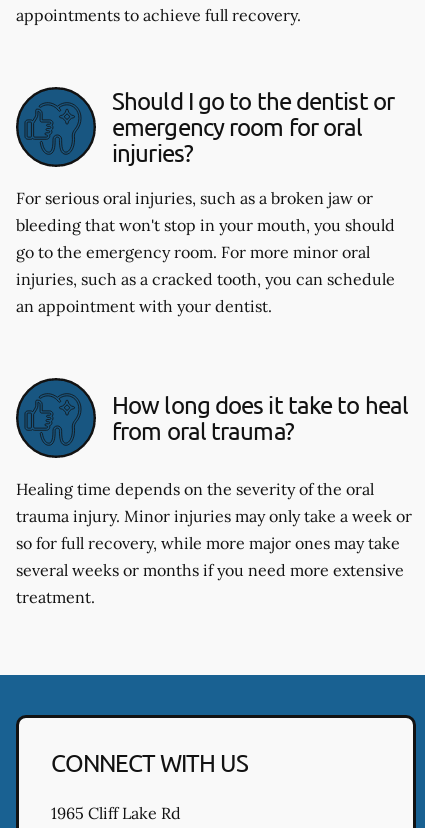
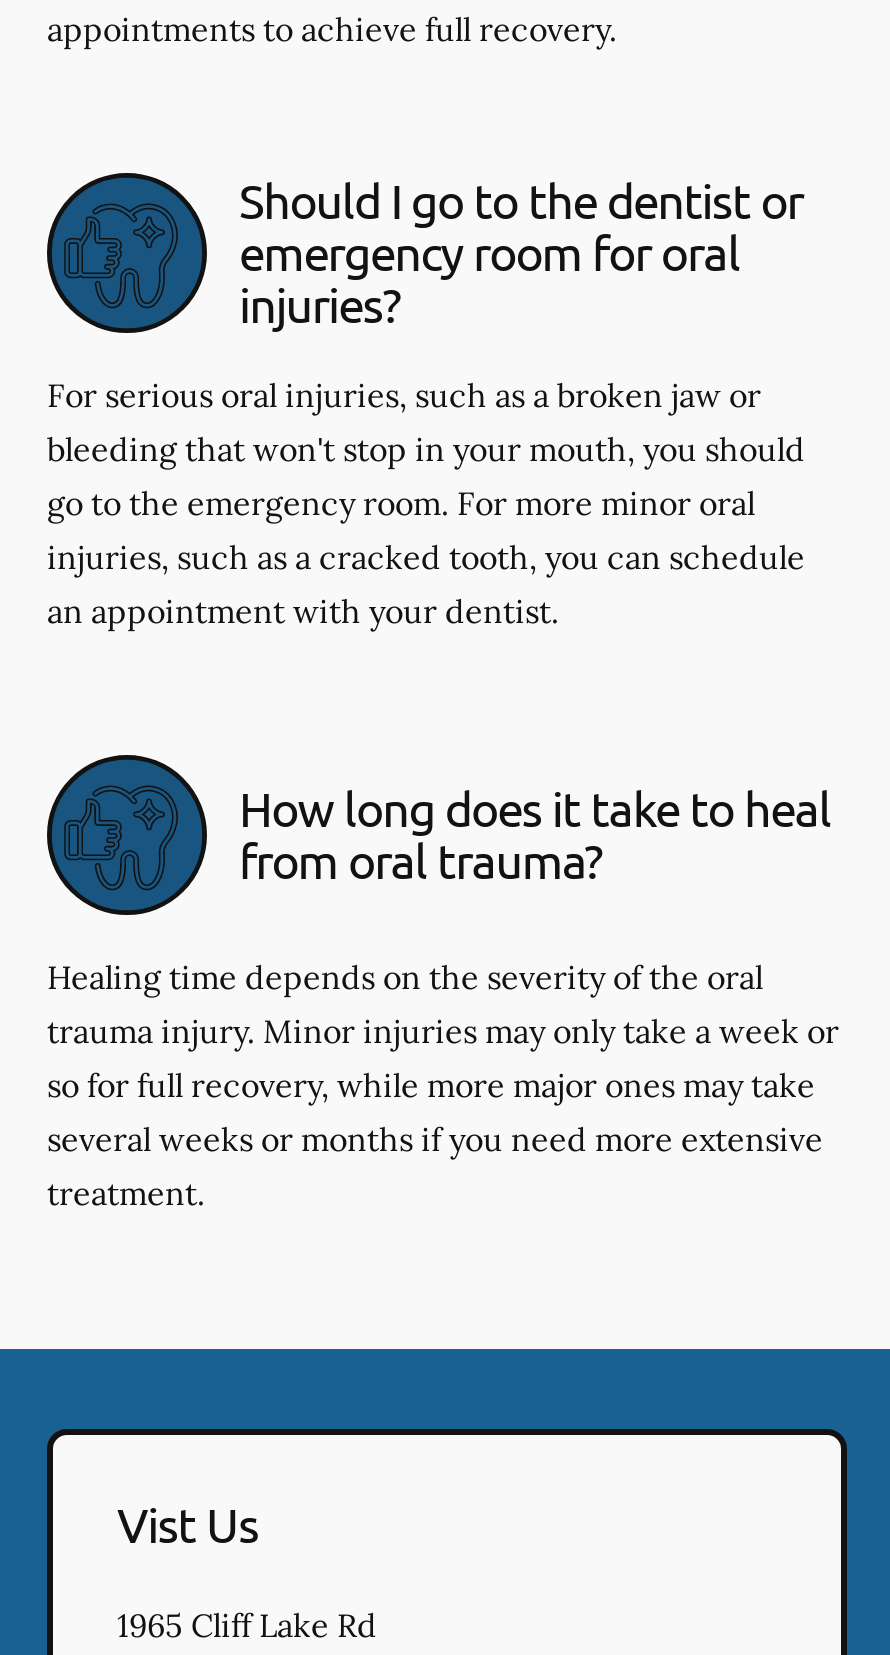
[51,748,248,777] CONNECT WITH US -> [117,1495,258,1553] Vist Us

